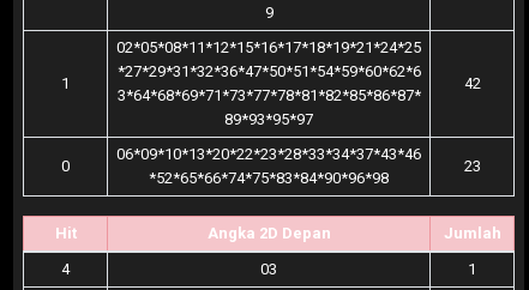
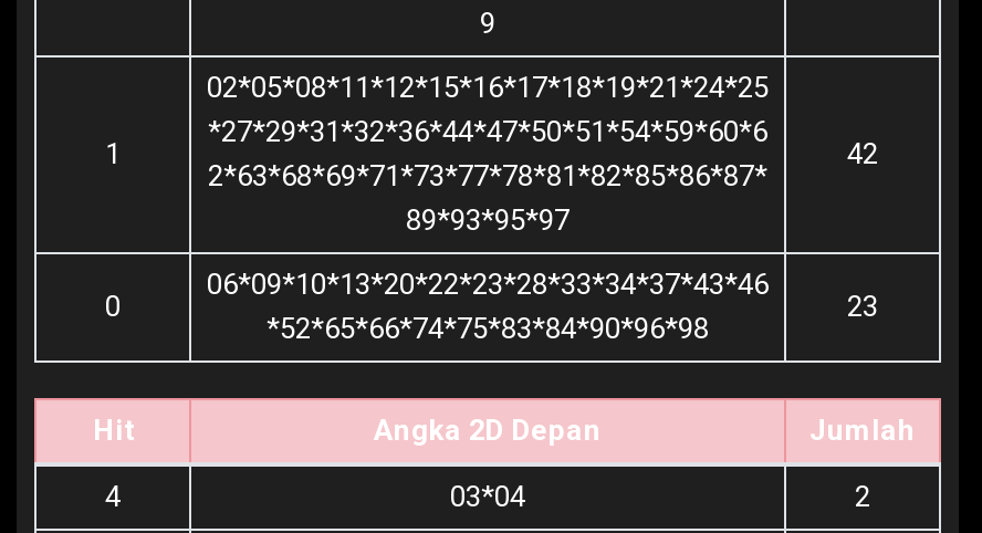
[117,63,420,81] *27*29*31*32*36*47*50*51*54*59*60*62*6 -> [208,116,767,149] *27*29*31*32*36*44*47*50*51*54*59*60*6
[117,87,420,105] 3*64*68*69*71*73*77*78*81*82*85*86*87* -> [208,160,767,194] 2*63*68*69*71*73*77*78*81*82*85*86*87*
[260,261,277,279] 03 -> [450,481,525,514] 03*04
[468,261,476,279] 1 -> [855,481,870,514] 2

